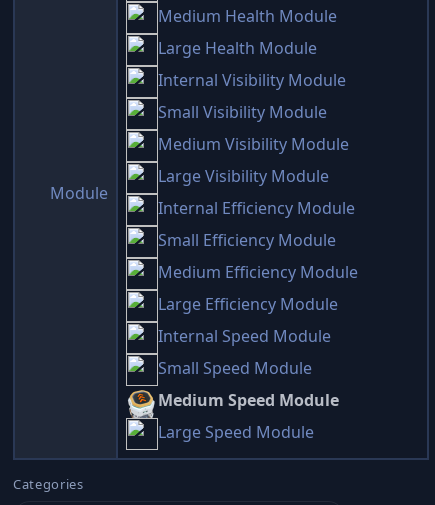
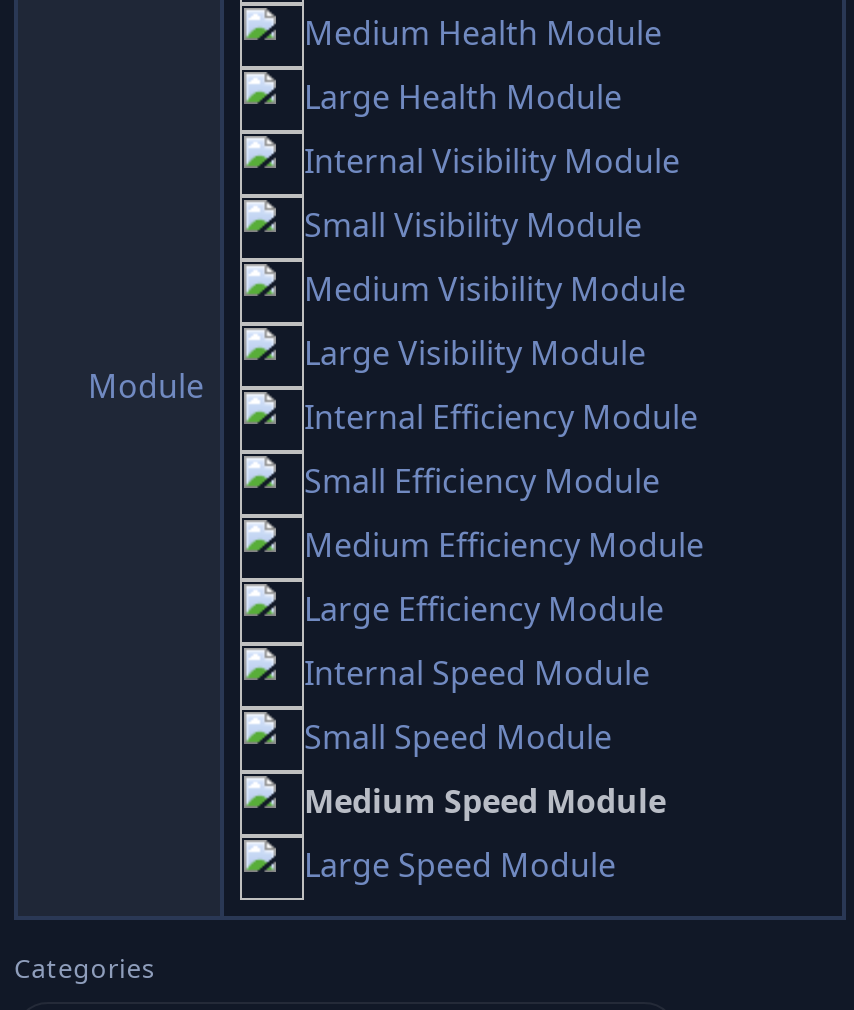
[126,386,158,419] [image] -> [238,770,306,838] [image]

